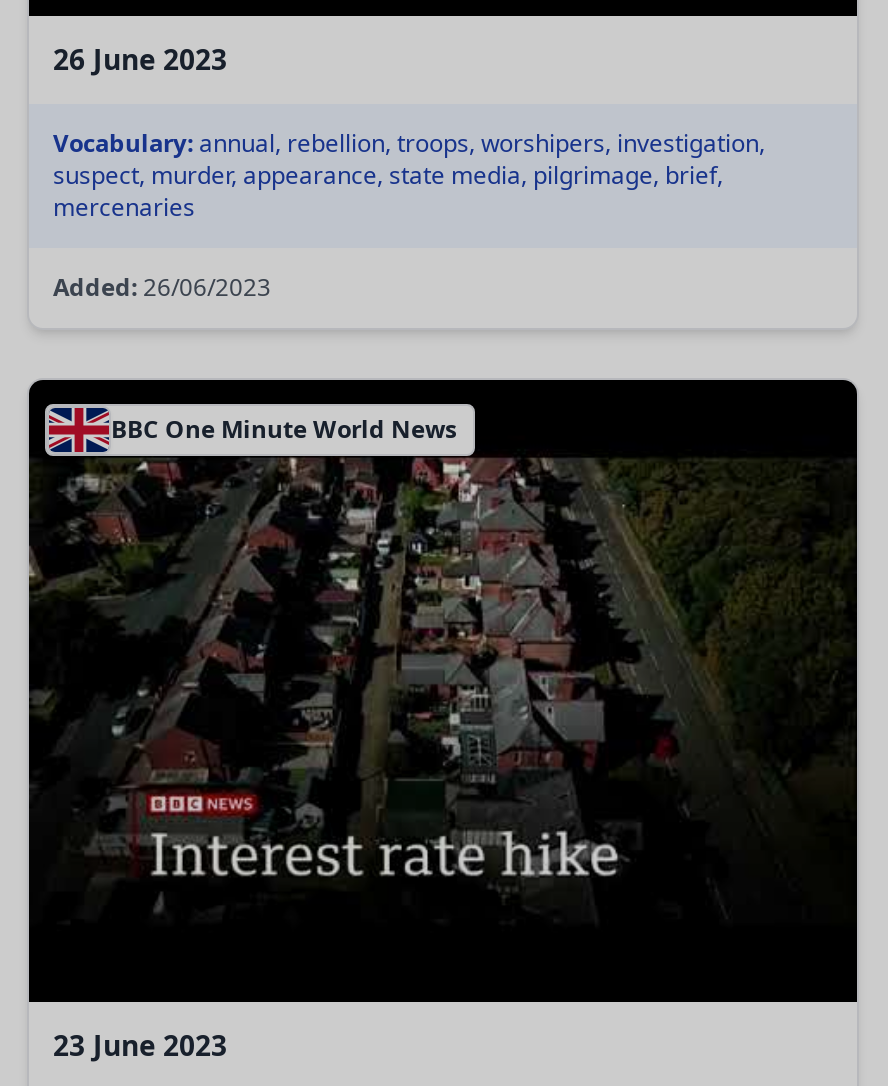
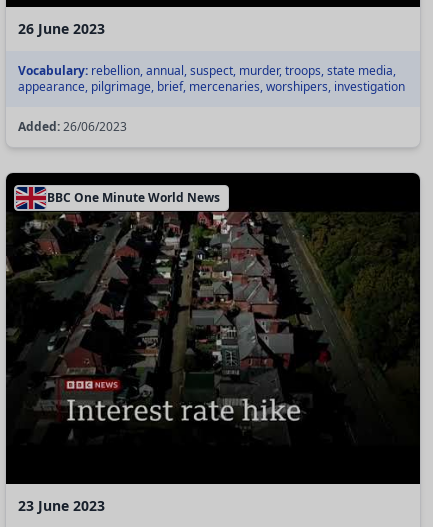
[53,126,765,224] Vocabulary: annual, rebellion, troops, worshipers, investigation, | suspect, murder, appearance, state media, pilgrimage, brief, | mercenaries -> [18,62,405,95] Vocabulary: rebellion, annual, suspect, murder, troops, state media, | appearance, pilgrimage, brief, mercenaries, worshipers, investigation

